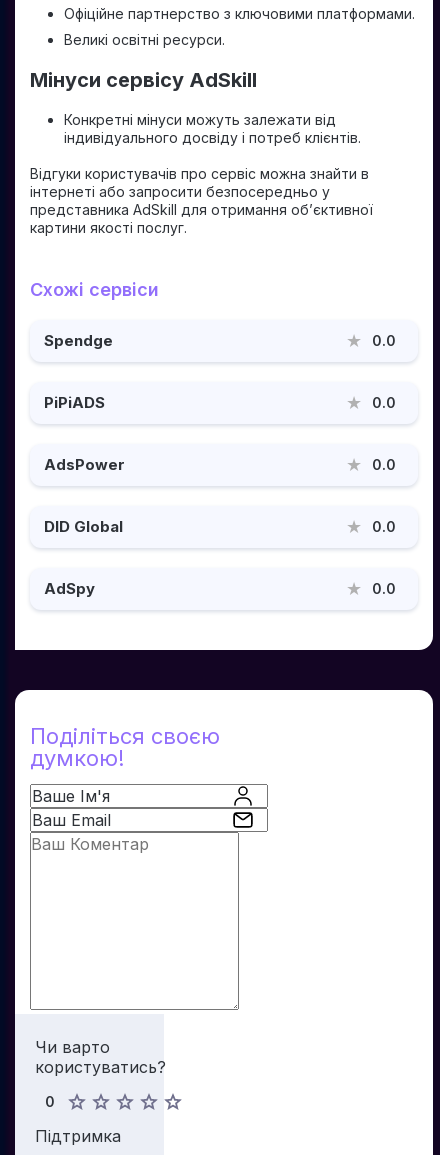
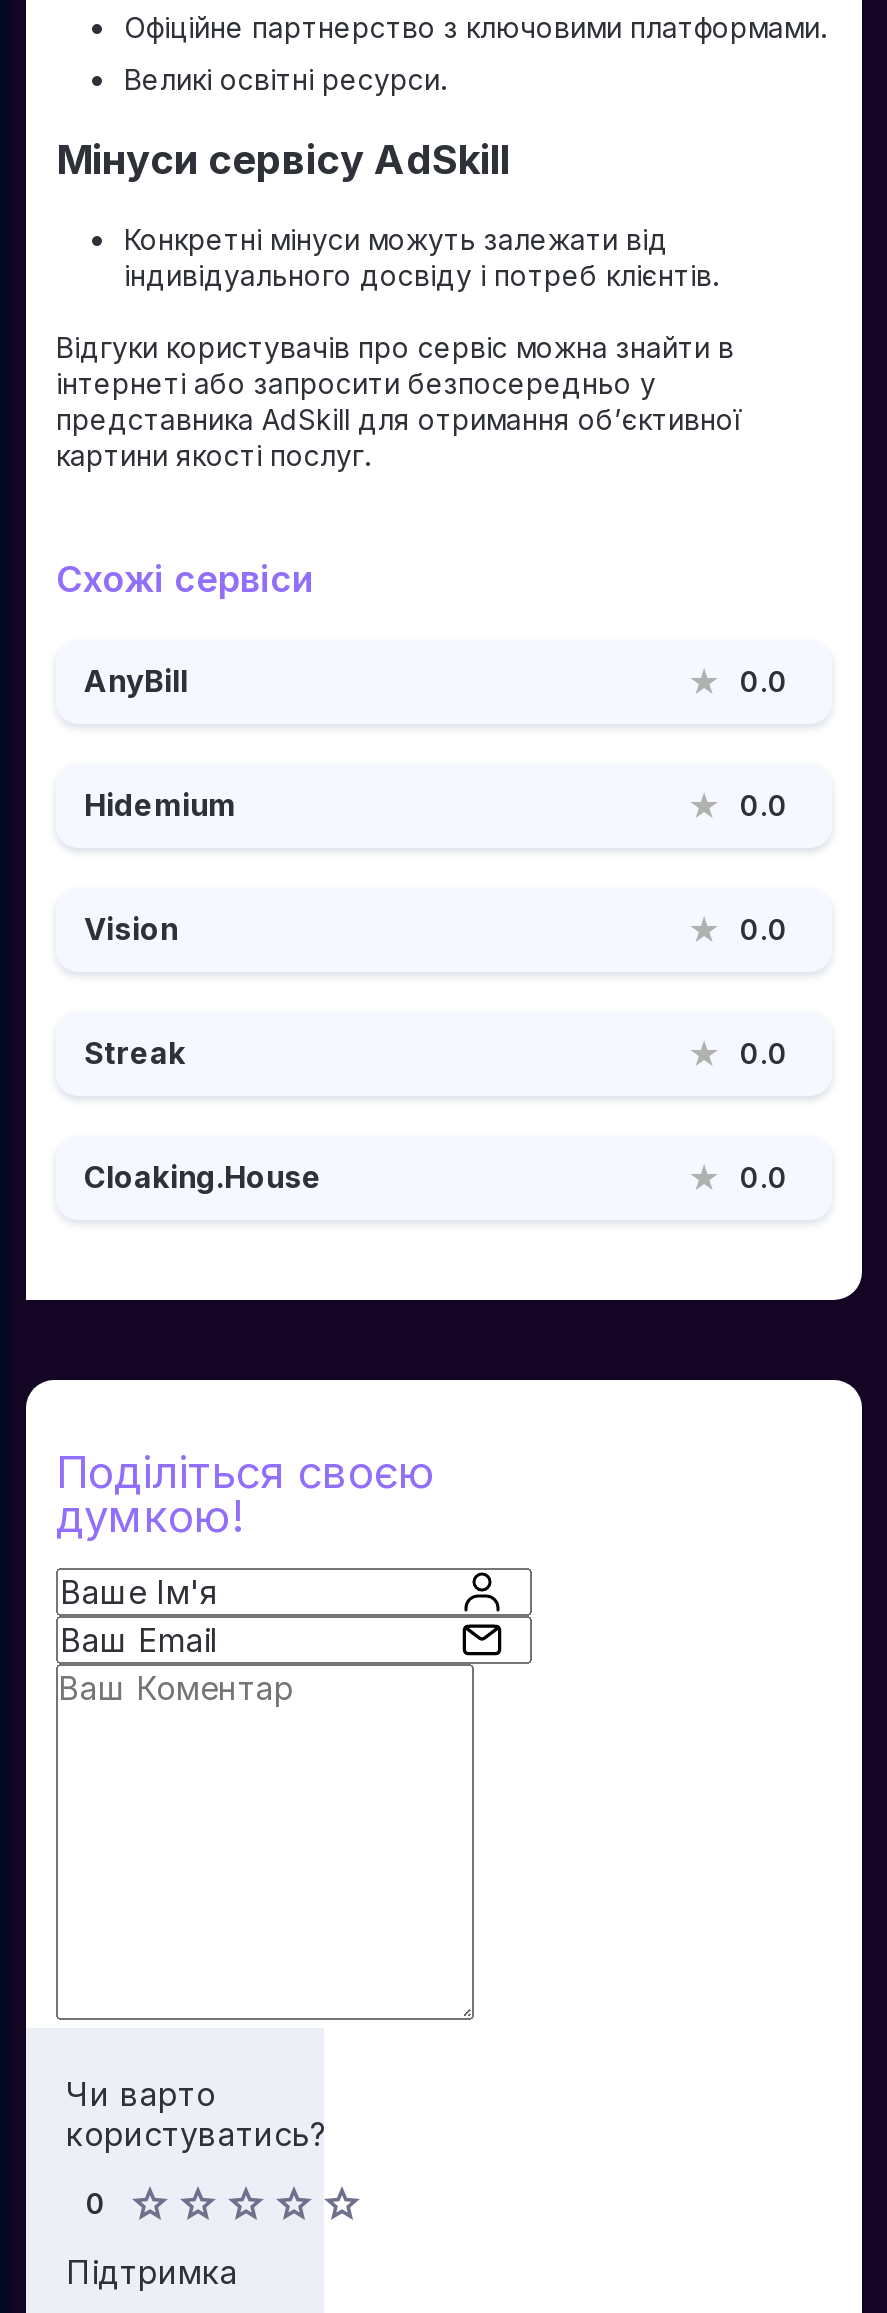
[44,331,113,349] Spendge -> [84,663,188,699] AnyBill
[44,393,105,411] PiPiADS -> [84,787,236,823] Hidemium
[44,455,125,473] AdsPower -> [84,911,178,947] Vision
[44,517,123,535] DID Global -> [84,1035,186,1071] Streak
[44,579,95,597] AdSpy -> [84,1159,322,1195] Cloaking.House

